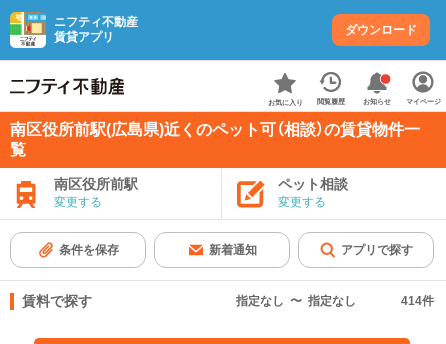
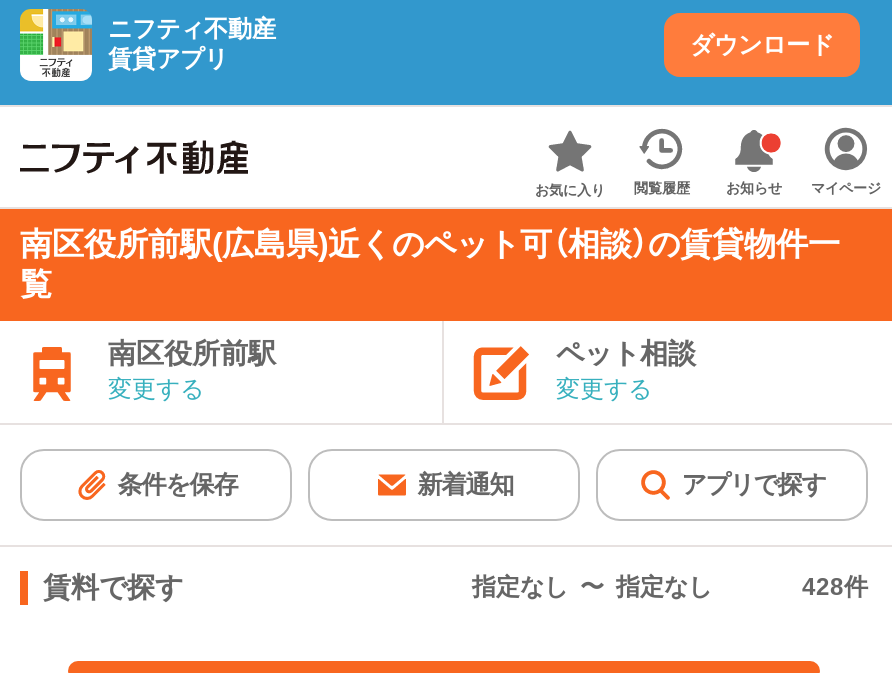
[401,294,434,308] 414件 -> [802,573,868,601] 428件

